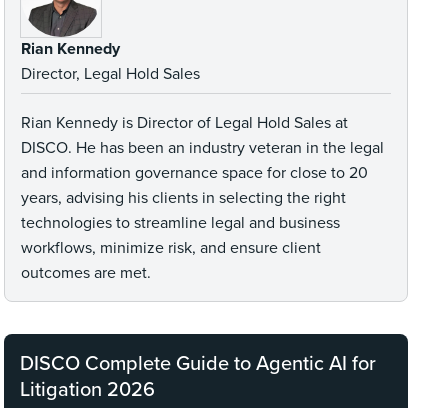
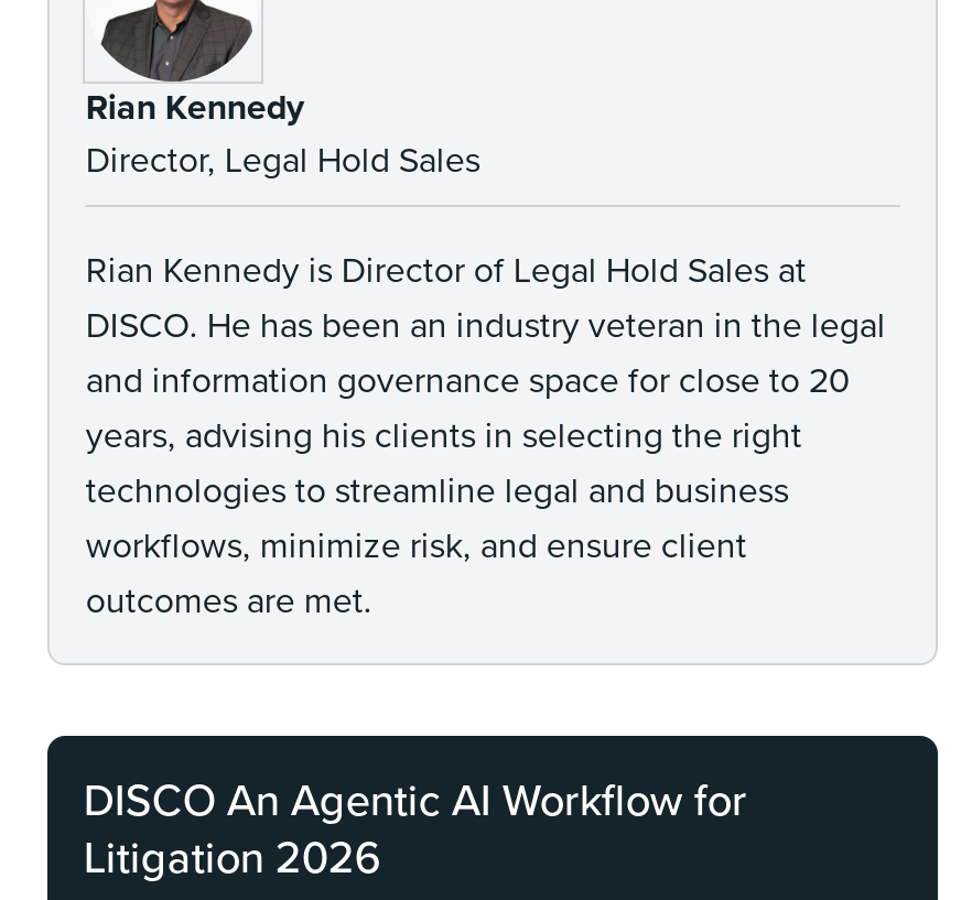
[20,348,376,377] DISCO Complete Guide to Agentic AI for -> [84,766,747,832] DISCO An Agentic AI Workflow for

